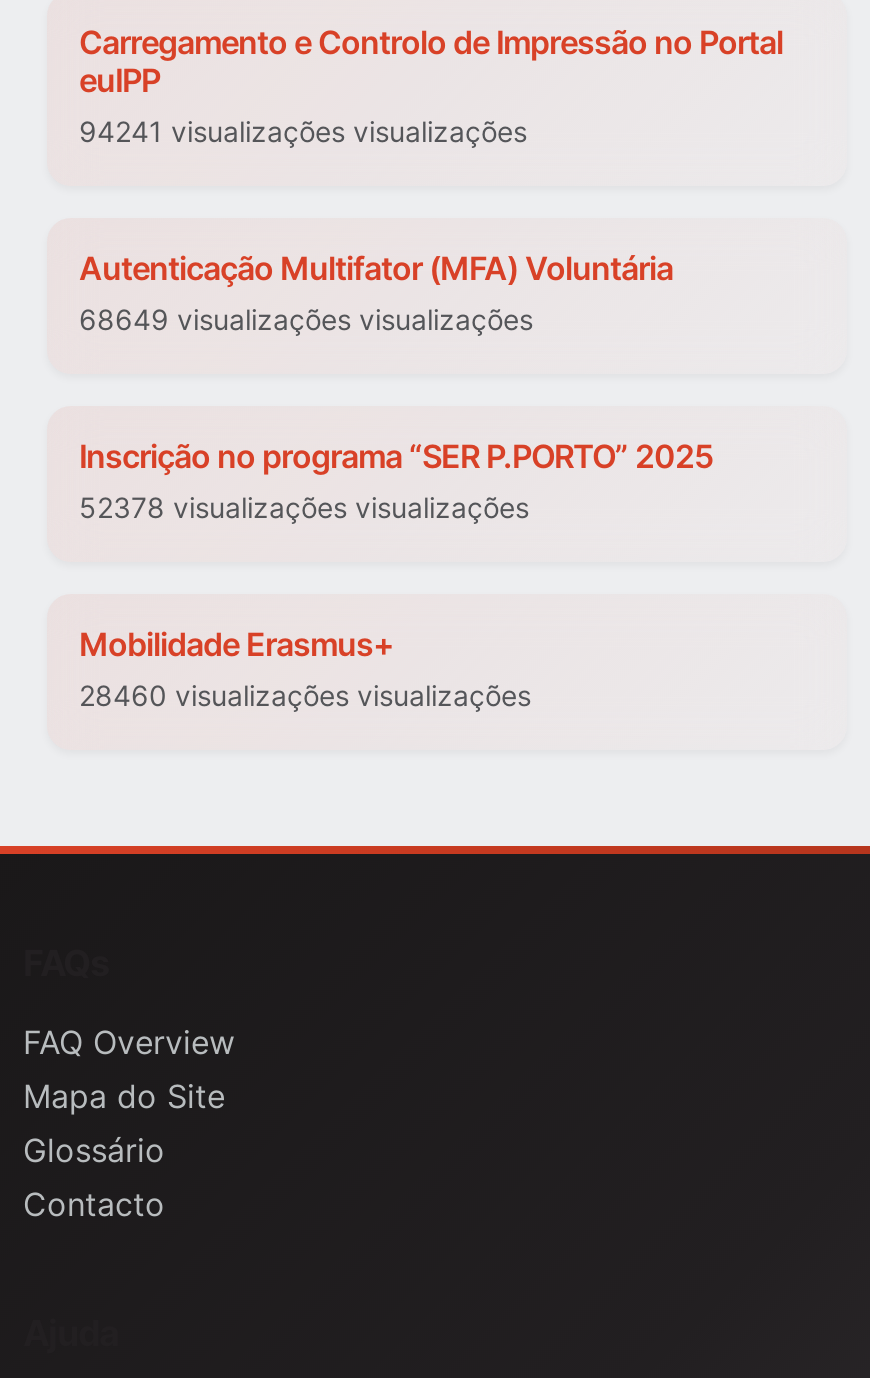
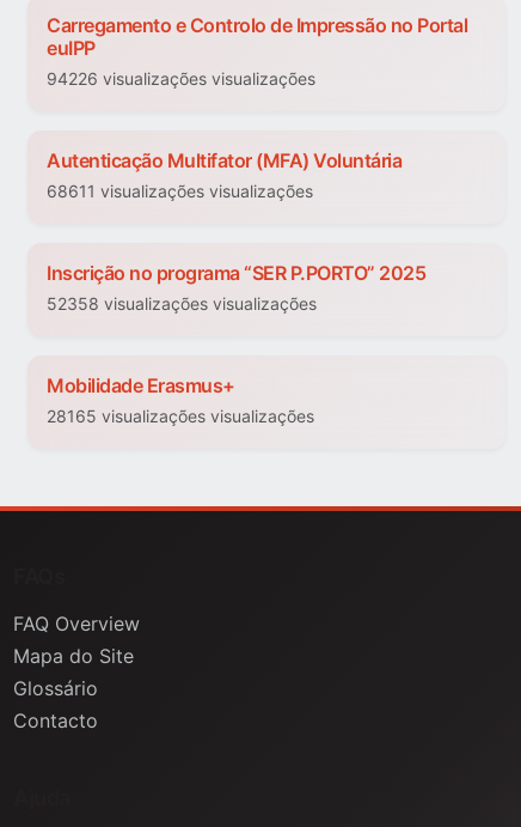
[79,115,527,149] 94241 visualizações visualizações -> [47,69,315,89] 94226 visualizações visualizações
[79,303,533,337] 68649 visualizações visualizações -> [47,181,313,202] 68611 visualizações visualizações
[79,491,529,525] 52378 visualizações visualizações -> [47,294,317,314] 52358 visualizações visualizações
[79,679,531,713] 28460 visualizações visualizações -> [47,406,314,427] 28165 visualizações visualizações

